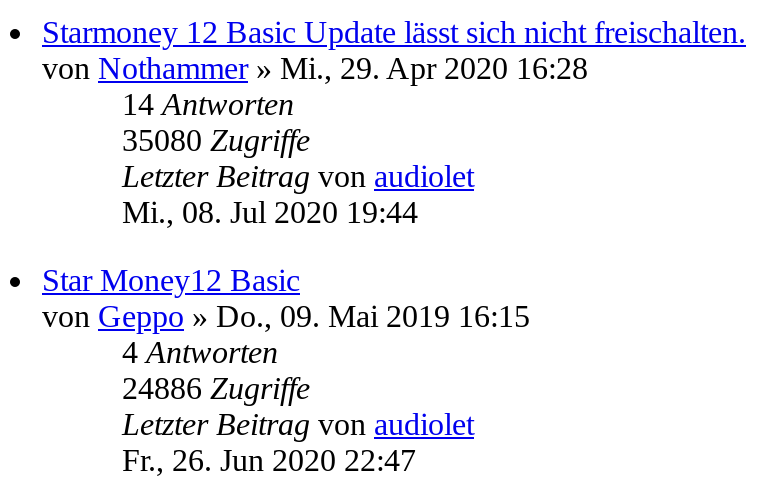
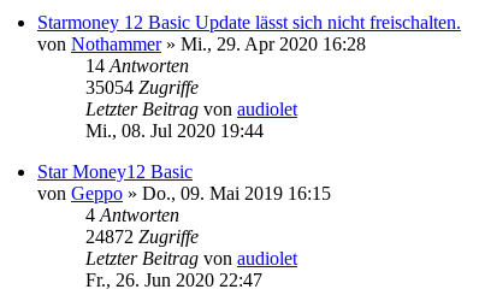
[122,123,310,157] 35080 Zugriffe -> [85,77,199,97] 35054 Zugriffe
[122,371,310,405] 24886 Zugriffe -> [85,226,199,247] 24872 Zugriffe

